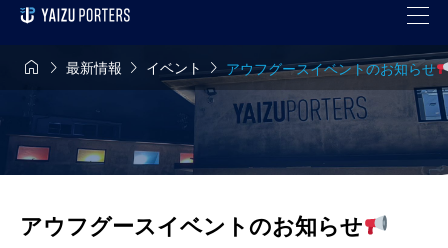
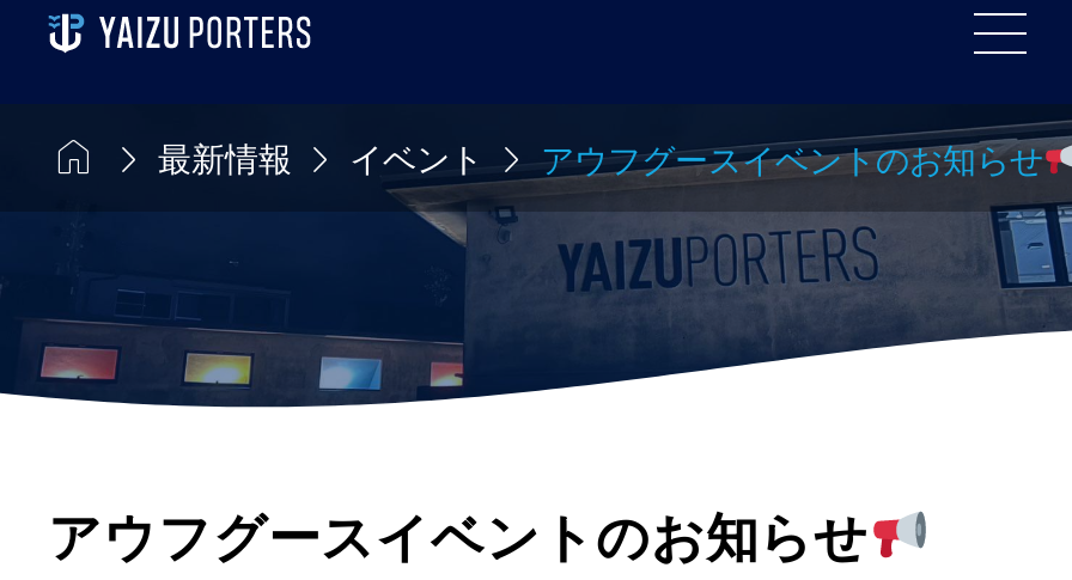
[3,140,445,176] [image] -> [7,329,1065,415] [image]

